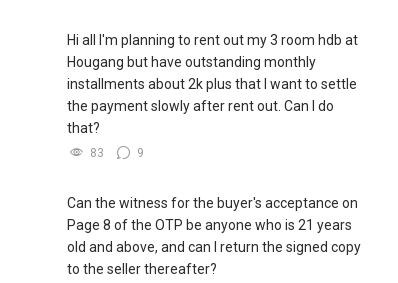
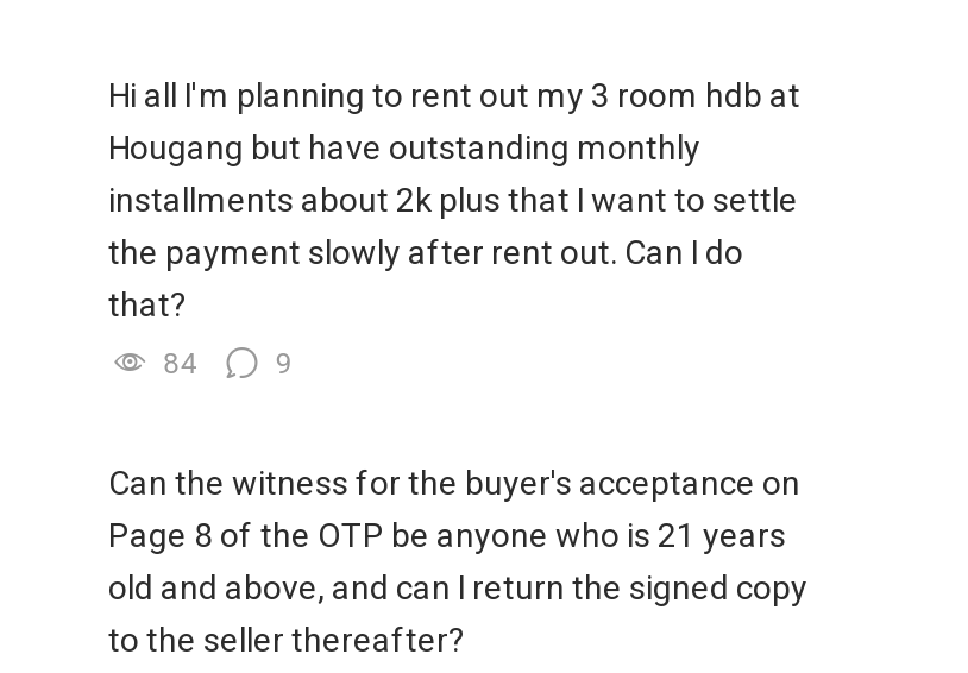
[90,146,104,160] 83 -> [163,348,197,382] 84

